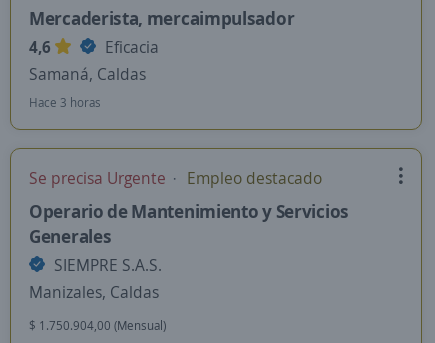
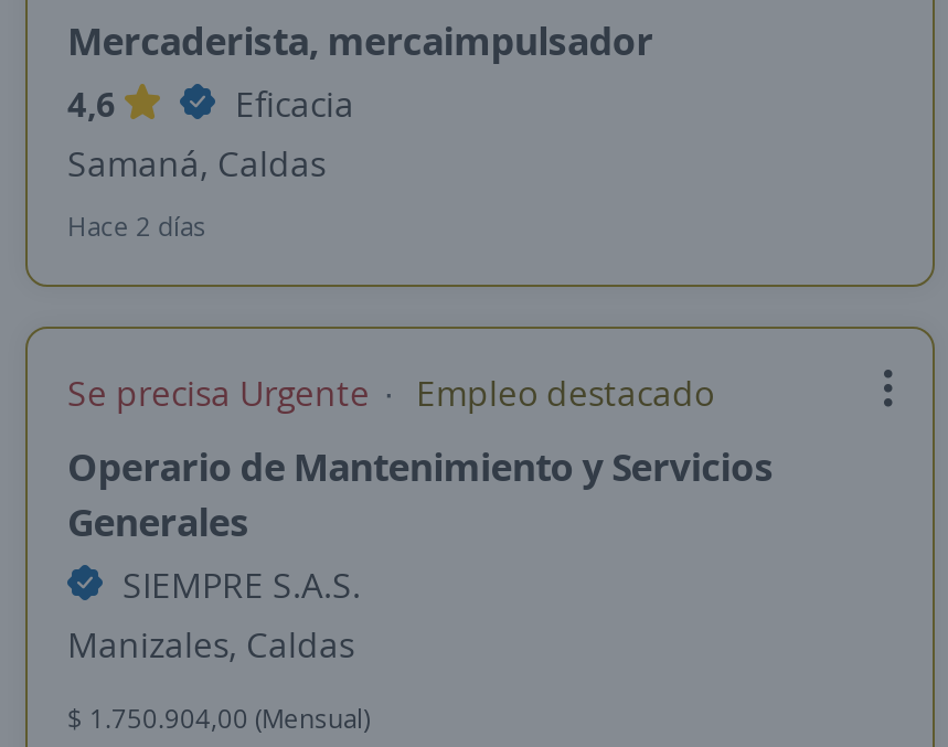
[29,94,101,111] Hace 3 horas -> [67,207,206,245] Hace 2 días

